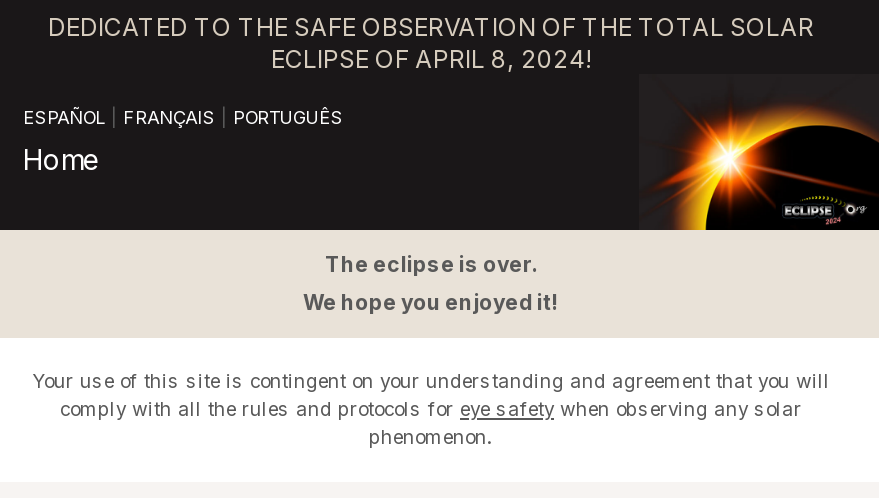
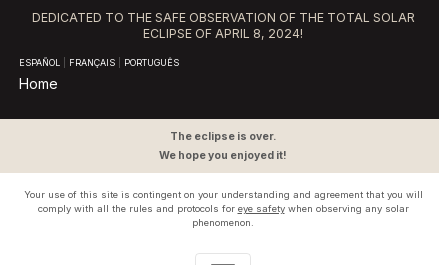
[659,104,873,232] [image] -> none

